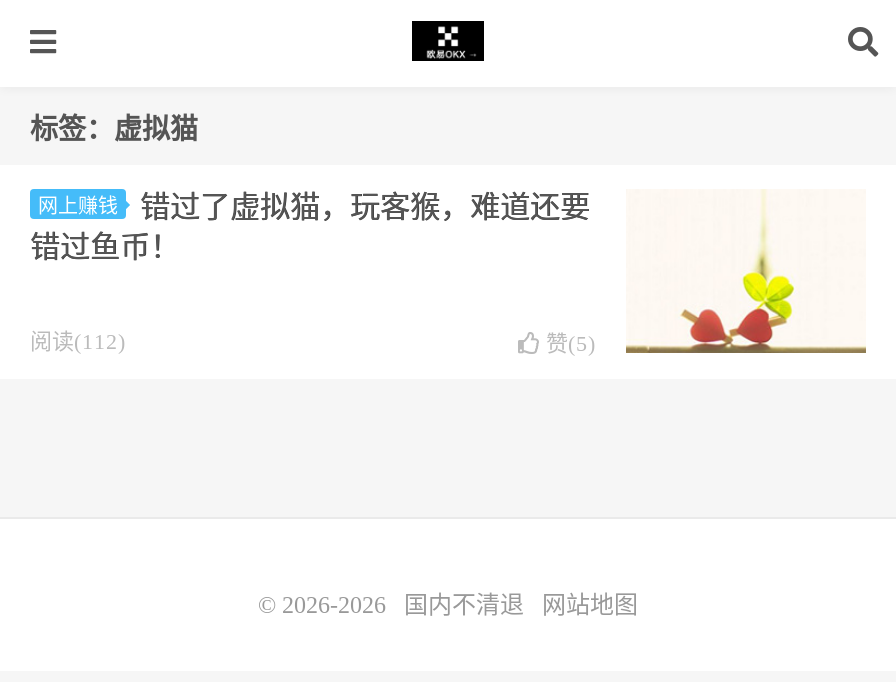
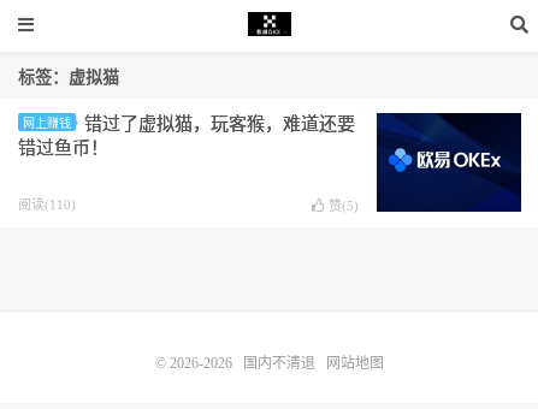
[624,189,868,355] [image] -> [376,112,522,213] [image]
[30,329,126,353] 阅读(112) -> [18,197,76,212] 阅读(110)

